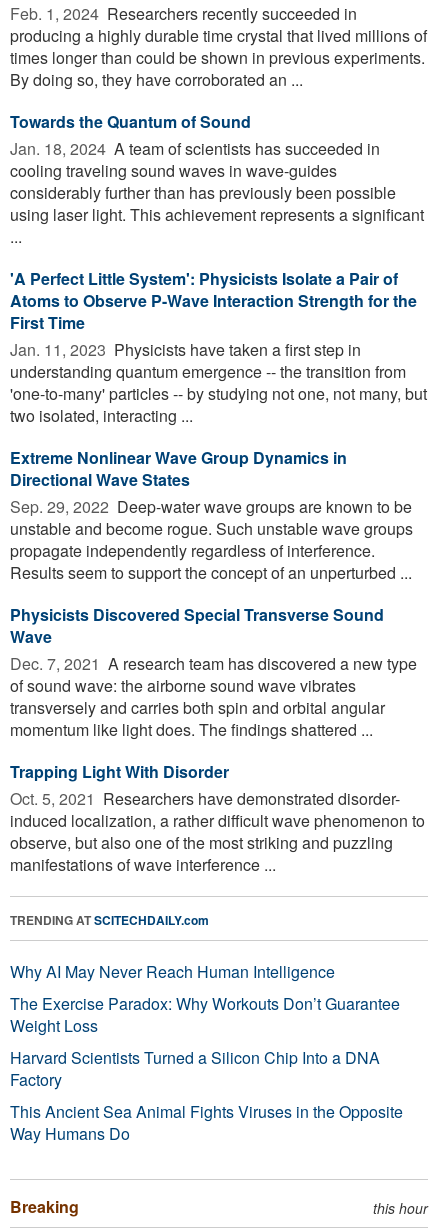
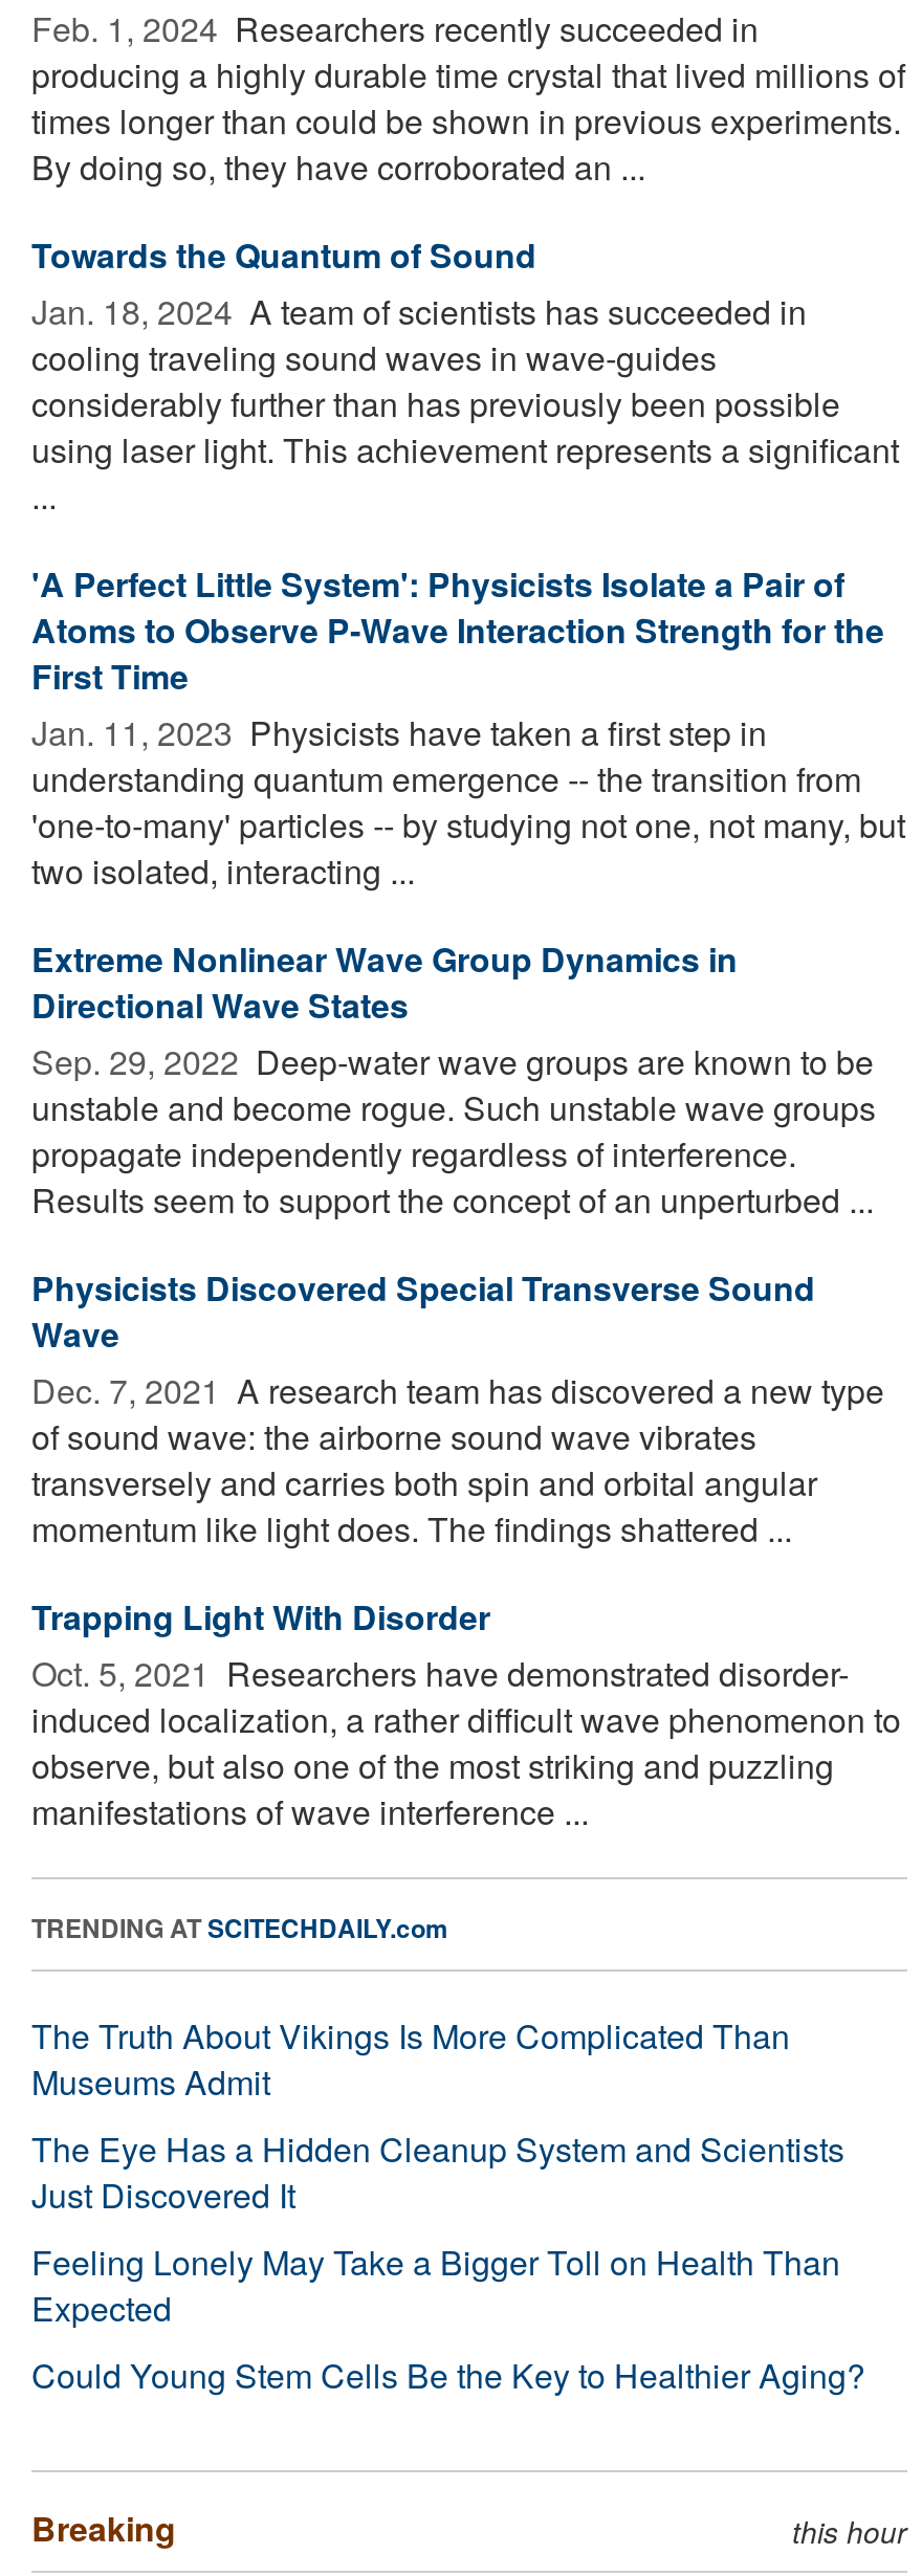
[10,960,403,1145] Why AI May Never Reach Human Intelligence | The Exercise Paradox: Why Workouts Don’t Guarantee | Weight Loss | Harvard Scientists Turned a Silicon Chip Into a DNA | Factory | This Ancient Sea Animal Fights Viruses in the Opposite | Way Humans Do -> [31,2011,865,2399] The Truth About Vikings Is More Complicated Than | Museums Admit | The Eye Has a Hidden Cleanup System and Scientists | Just Discovered It | Feeling Lonely May Take a Bigger Toll on Health Than | Expected | Could Young Stem Cells Be the Key to Healthier Aging?

